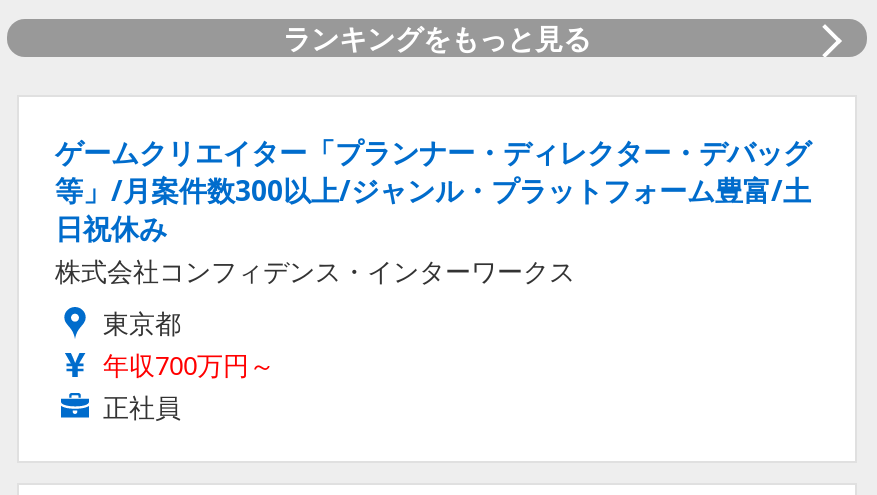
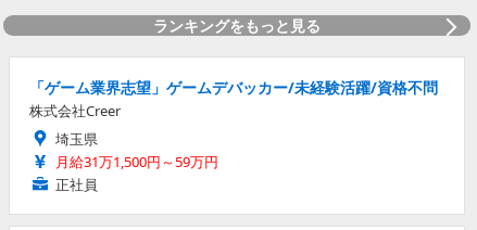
[55,134,811,384] ゲームクリエイター「プランナー・ディレクター・デバッグ | 等」/月案件数300以上/ジャンル・プラットフォーム豊富/土 | 日祝休み | 株式会社コンフィデンス・インターワークス | 東京都 | 年収700万円～ -> [29,77,438,172] 「ゲーム業界志望」ゲームデバッカー/未経験活躍/資格不問 | 株式会社Creer | 埼玉県 | 月給31万1,500円～59万円

